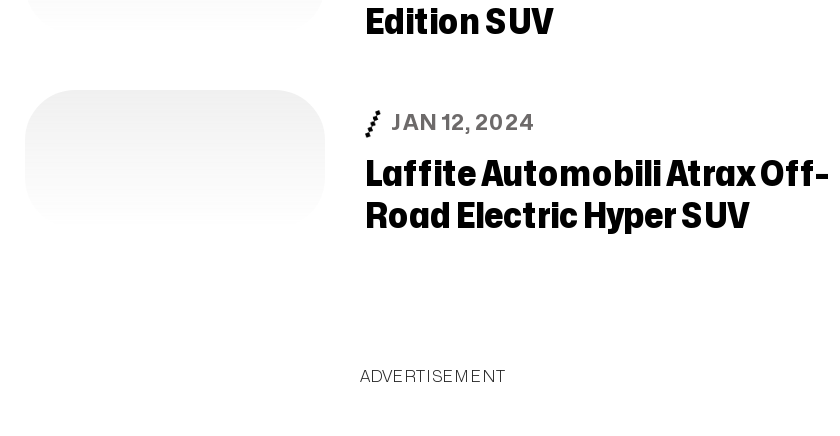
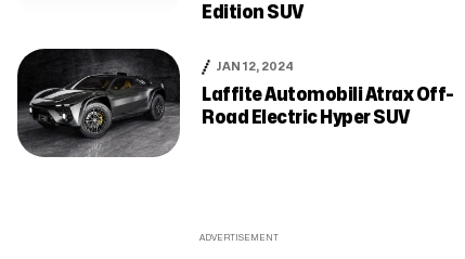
none -> [16,48,181,158] [image]

